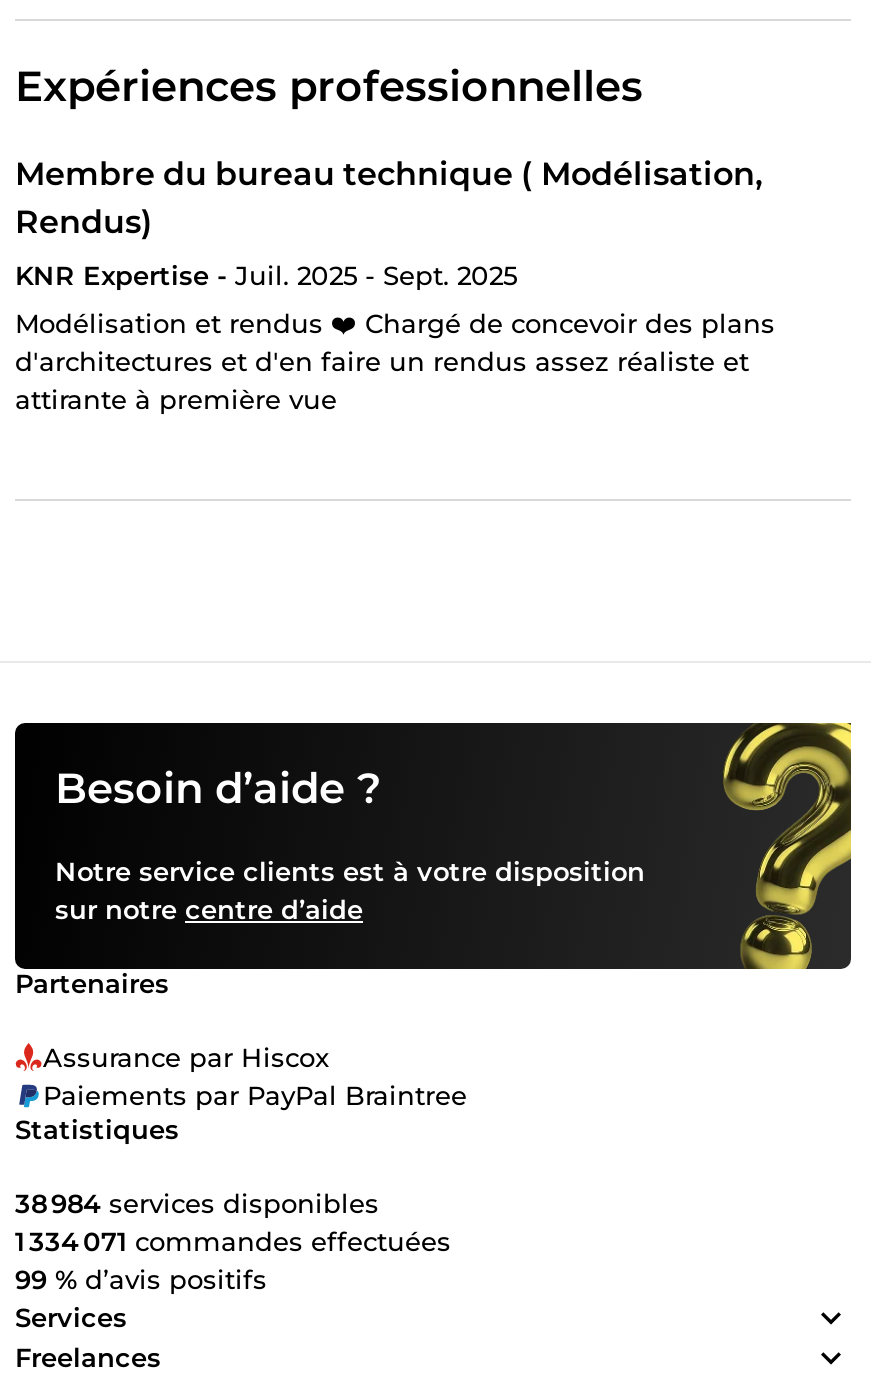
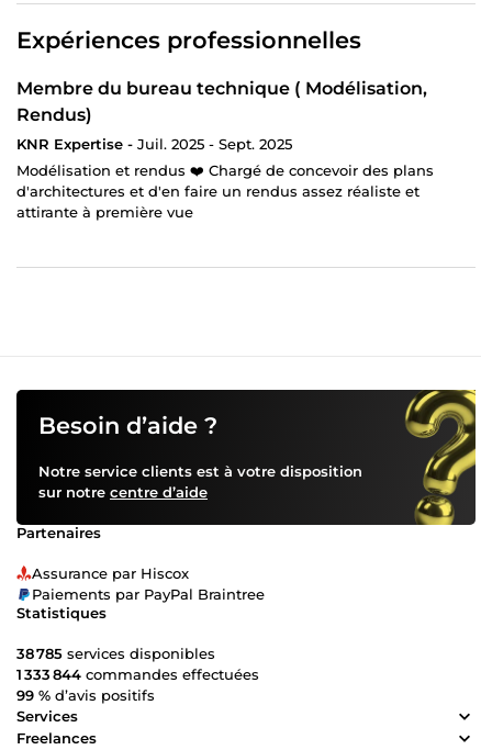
[15,1186,379,1218] 38 984 services disponibles -> [16,644,215,662] 38 785 services disponibles
[15,1224,451,1256] 1 334 071 commandes effectuées -> [16,665,259,683] 1 333 844 commandes effectuées

